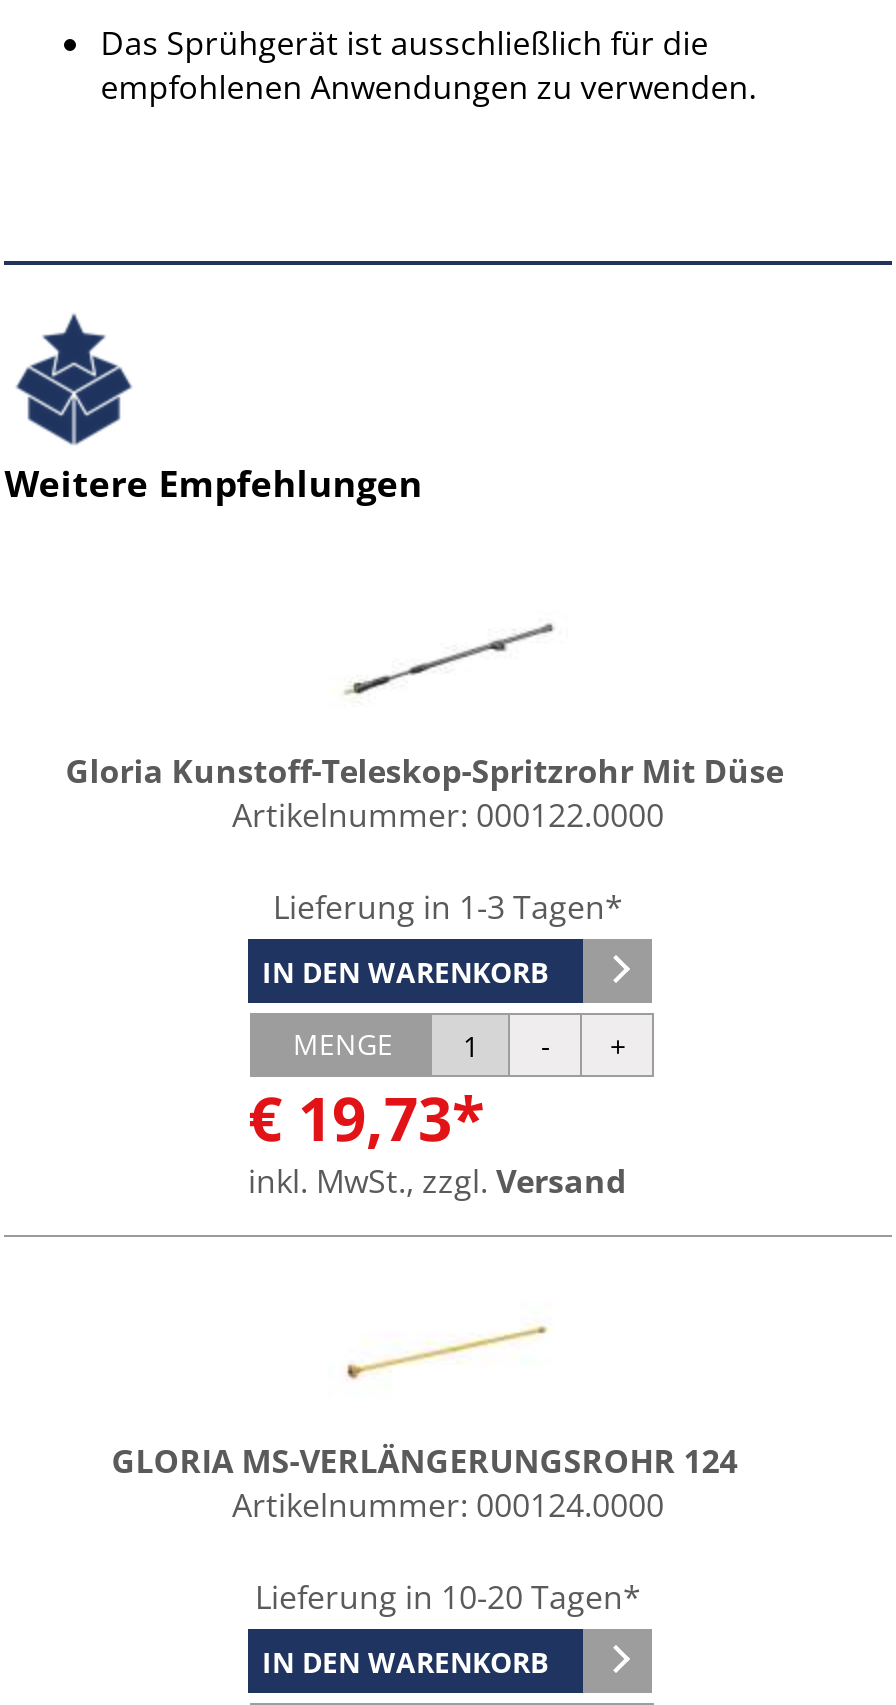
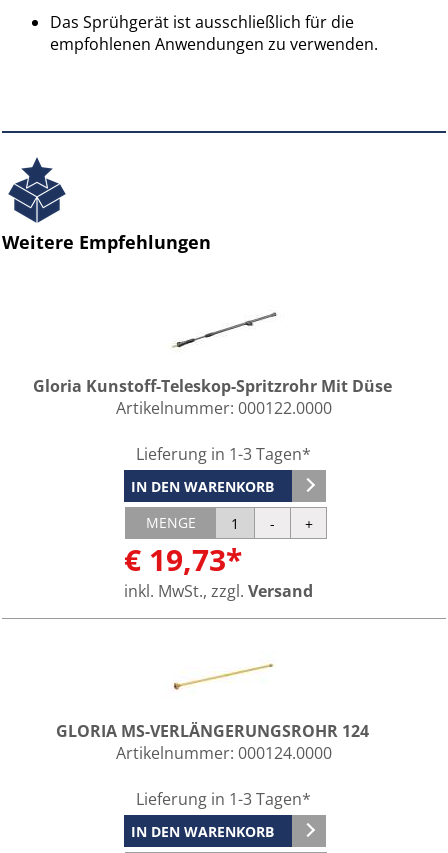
[255,1575,641,1619] Lieferung in 10-20 Tagen* -> [136,788,311,810] Lieferung in 1-3 Tagen*

